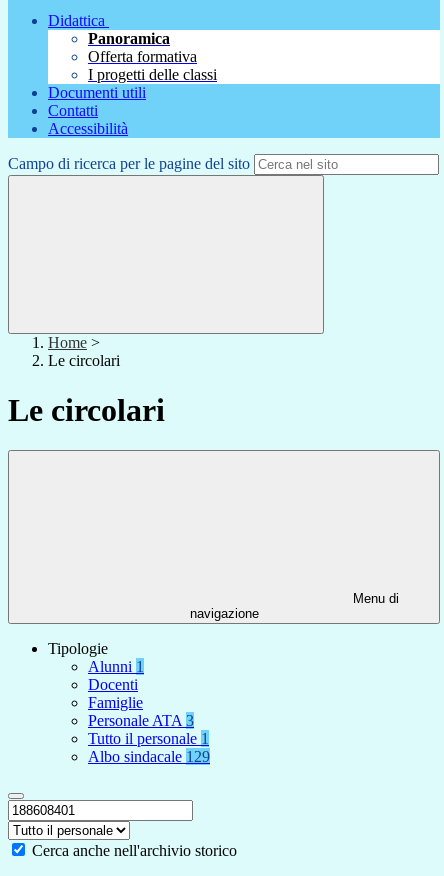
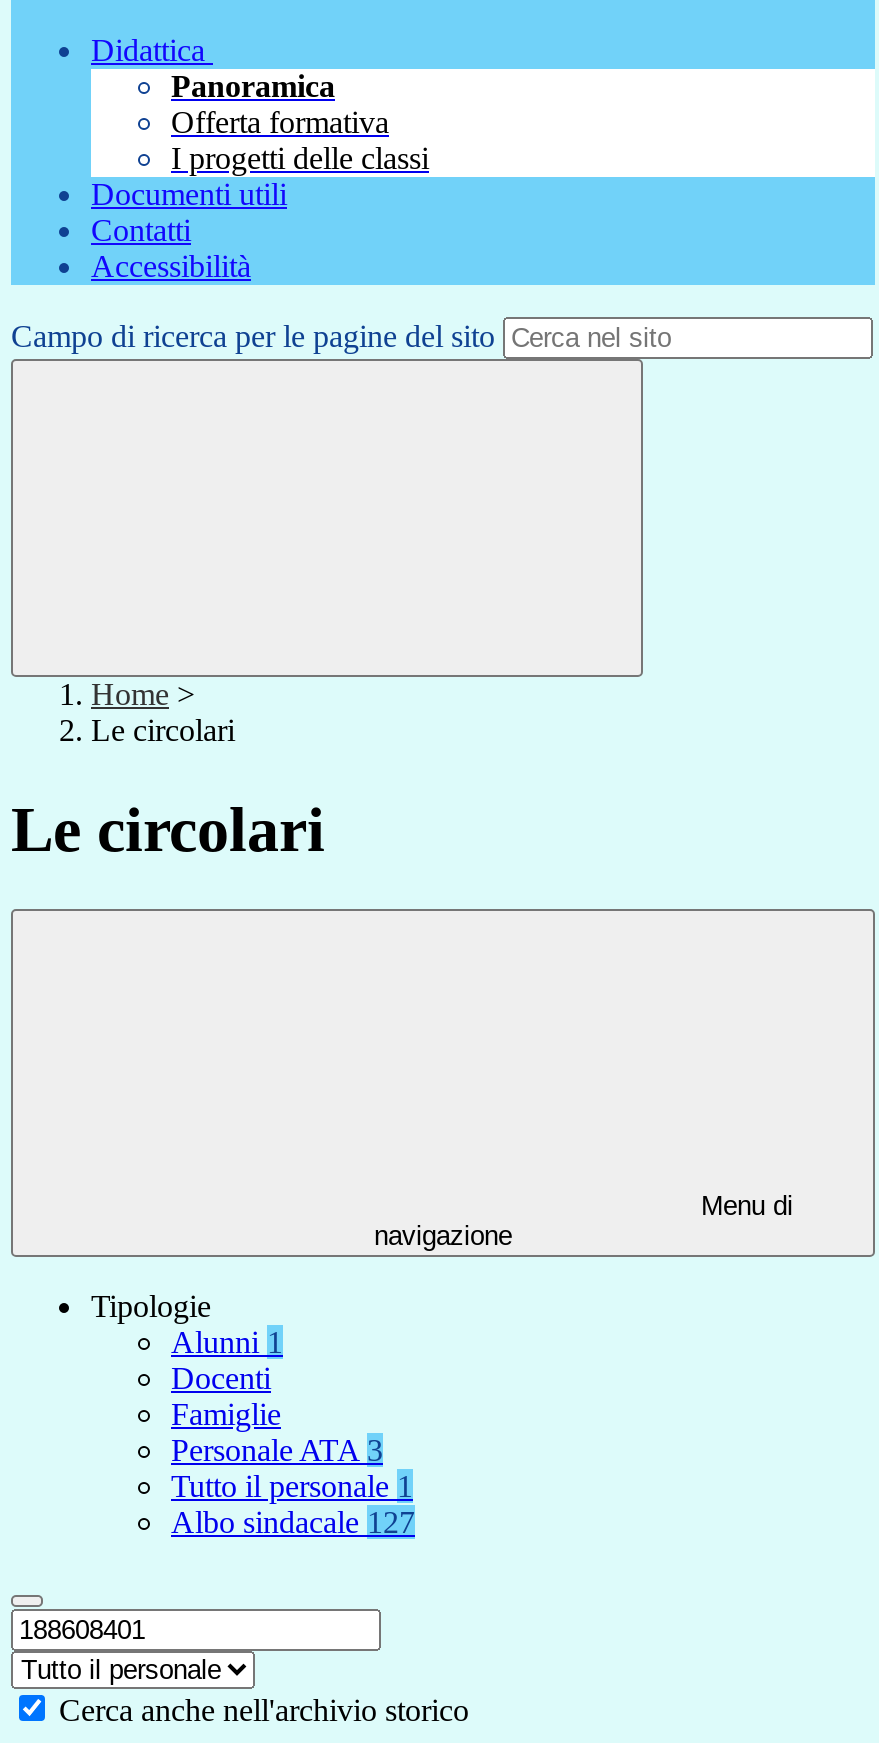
[88,748,210,765] Albo sindacale 129 -> [171,1505,415,1539] Albo sindacale 127

